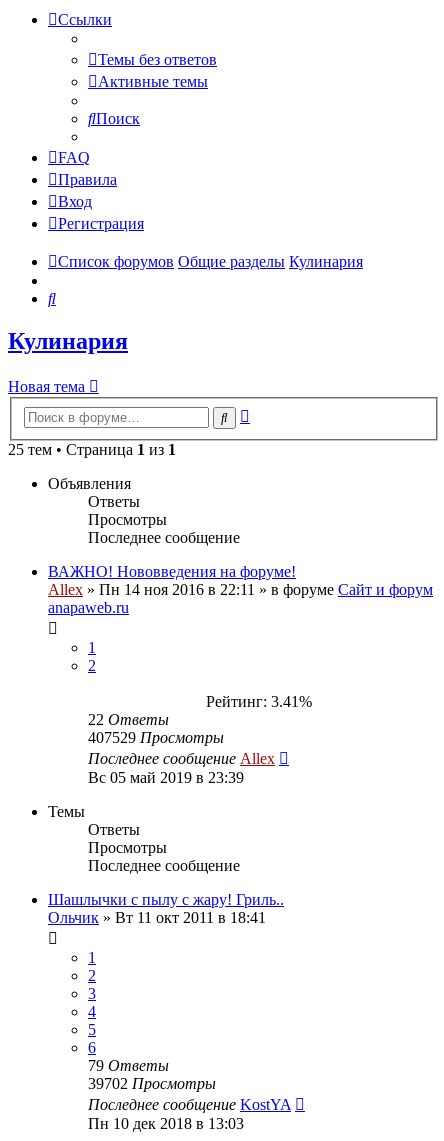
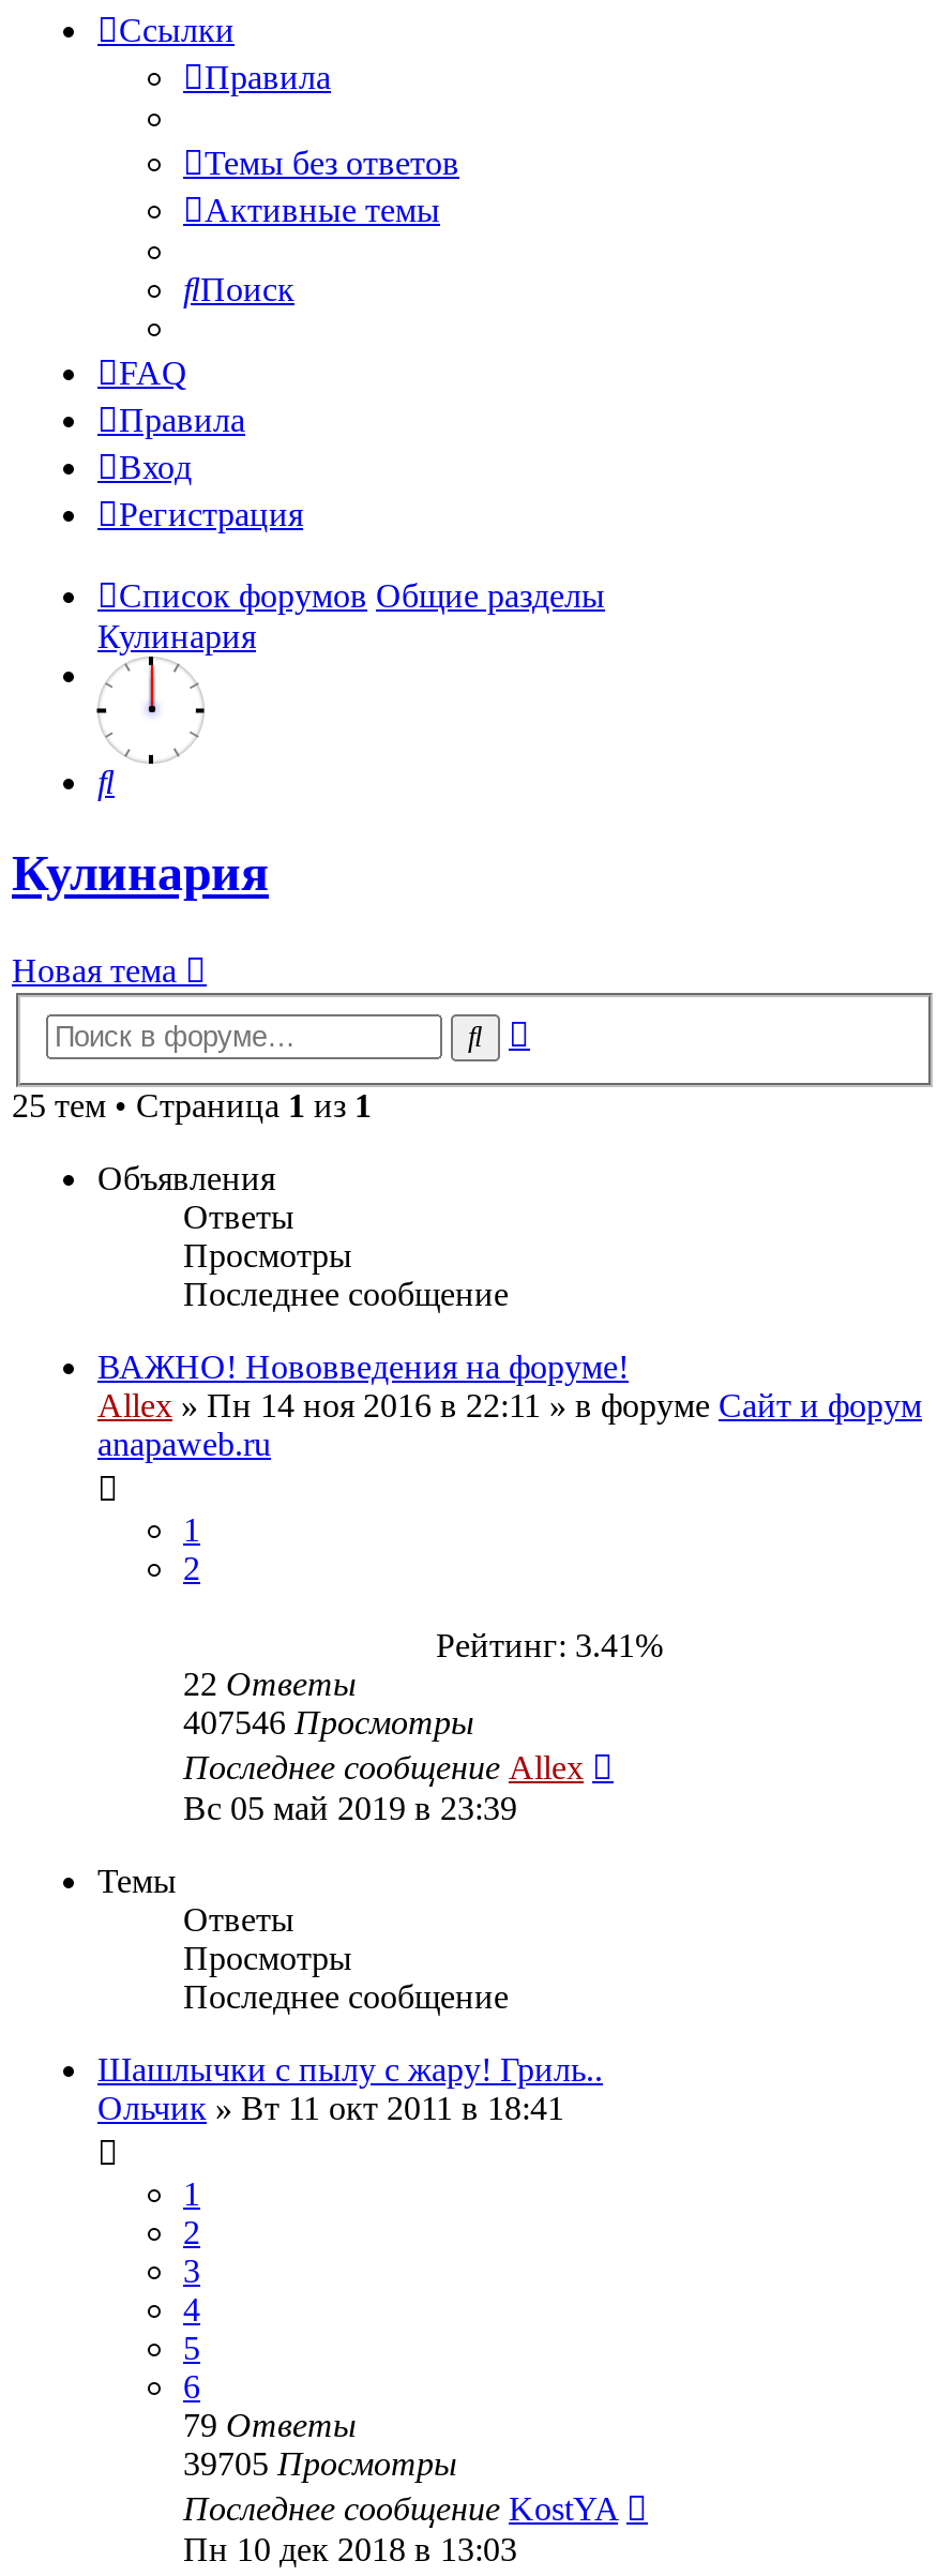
none -> [205,60,331,96] Правила
[88,729,224,746] 407529 Просмотры -> [183,1704,474,1740] 407546 Просмотры
[88,1075,216,1092] 39702 Просмотры -> [183,2445,457,2482] 39705 Просмотры

